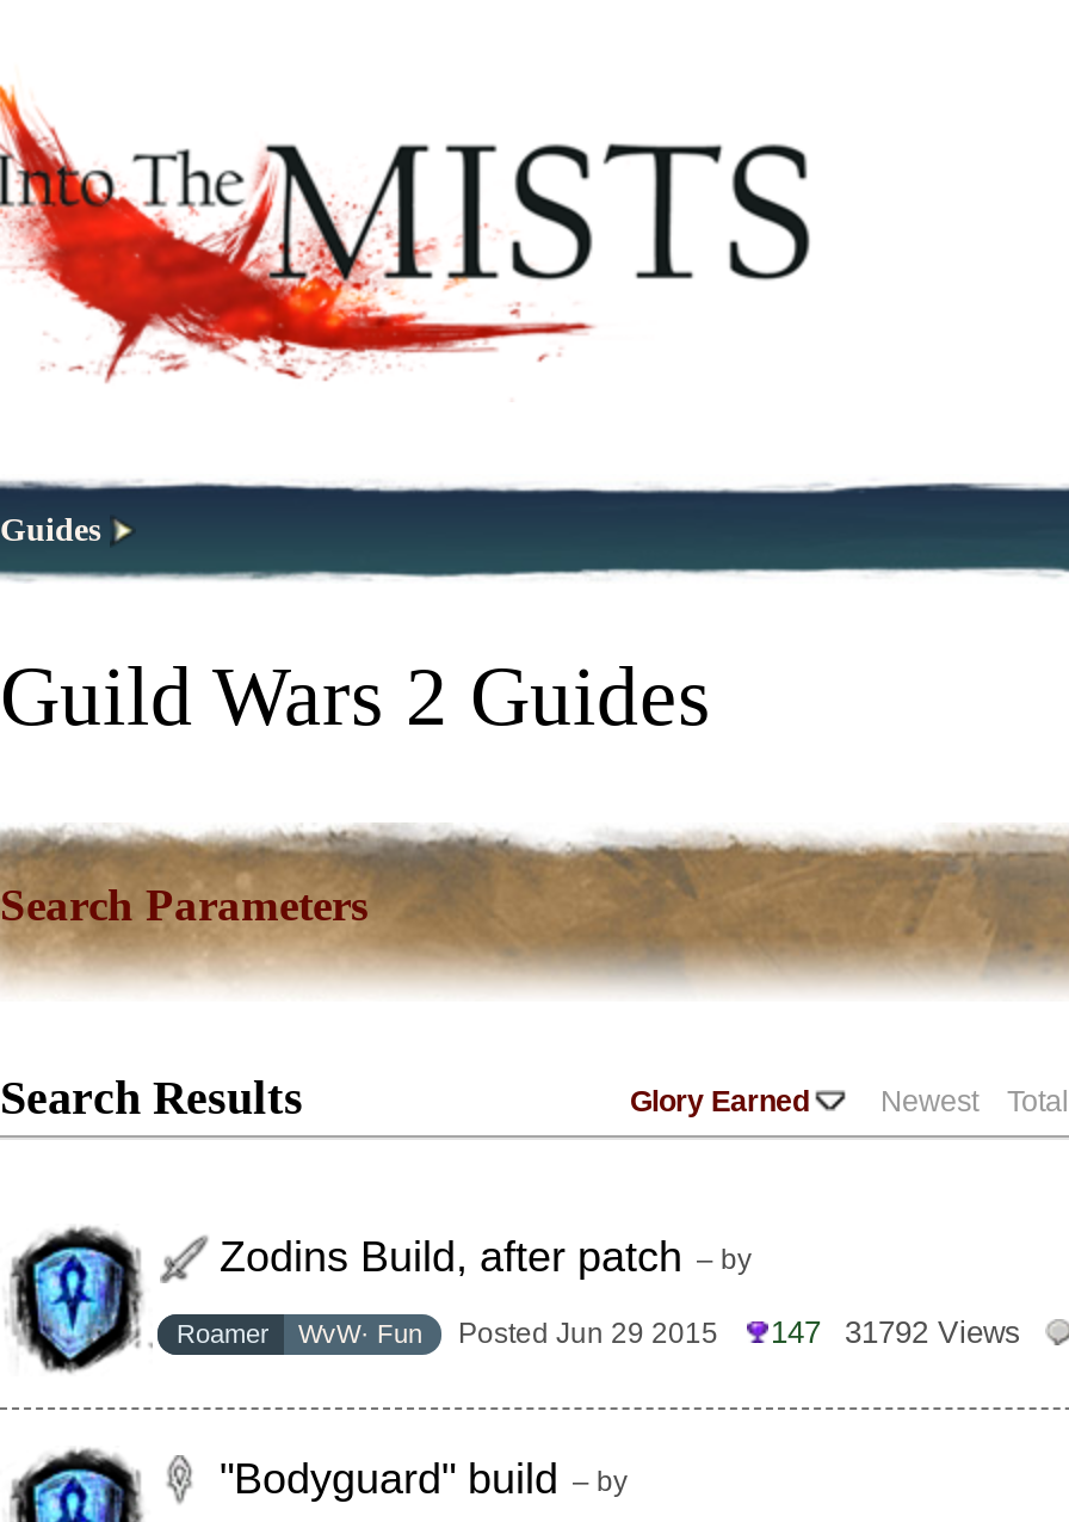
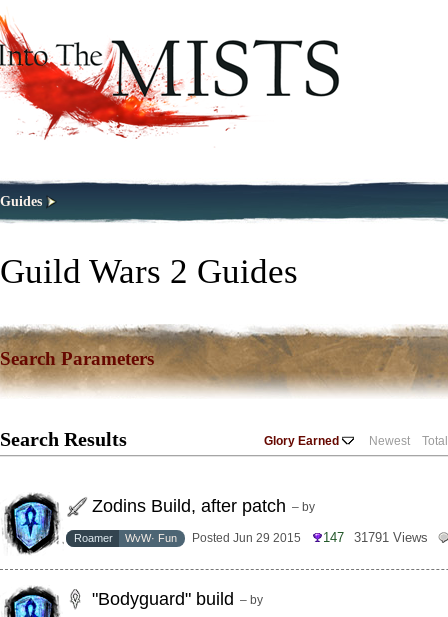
[177,1314,1021,1350] Roamer WvW· Fun Posted Jun 29 2015 147 31792 Views -> [74,530,428,545] Roamer WvW· Fun Posted Jun 29 2015 147 31791 Views

